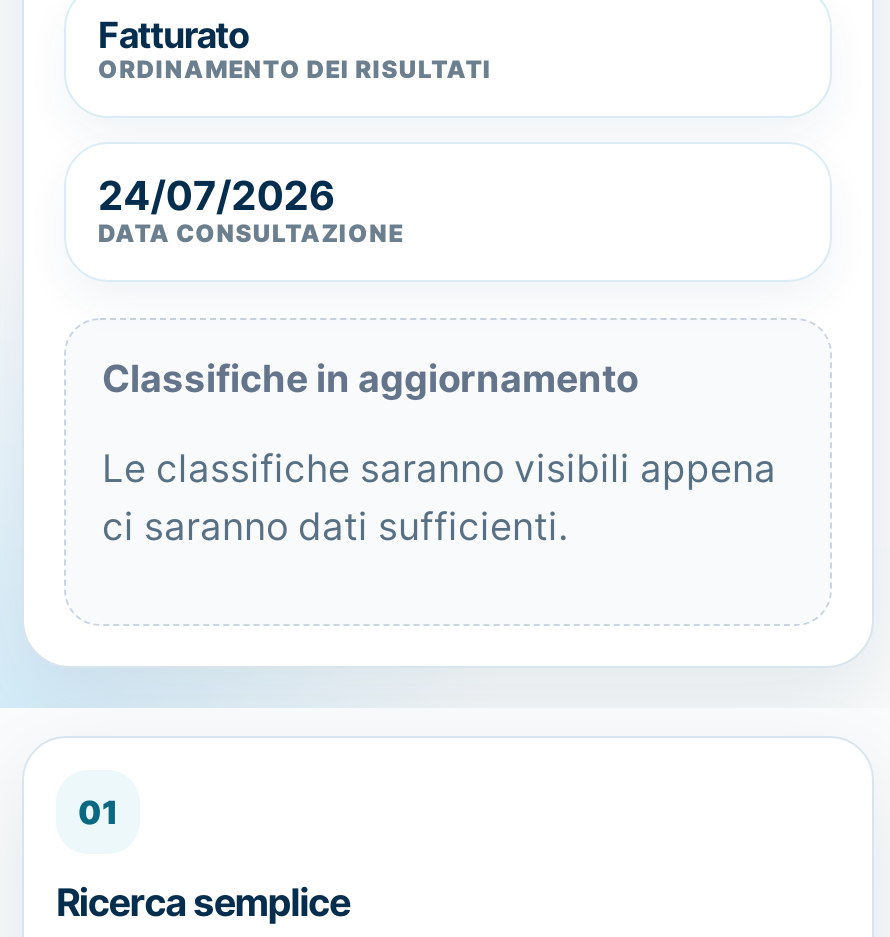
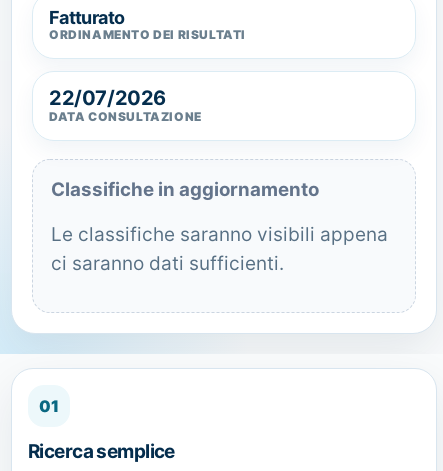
[98,172,334,220] 24/07/2026 -> [49,86,166,110] 22/07/2026

